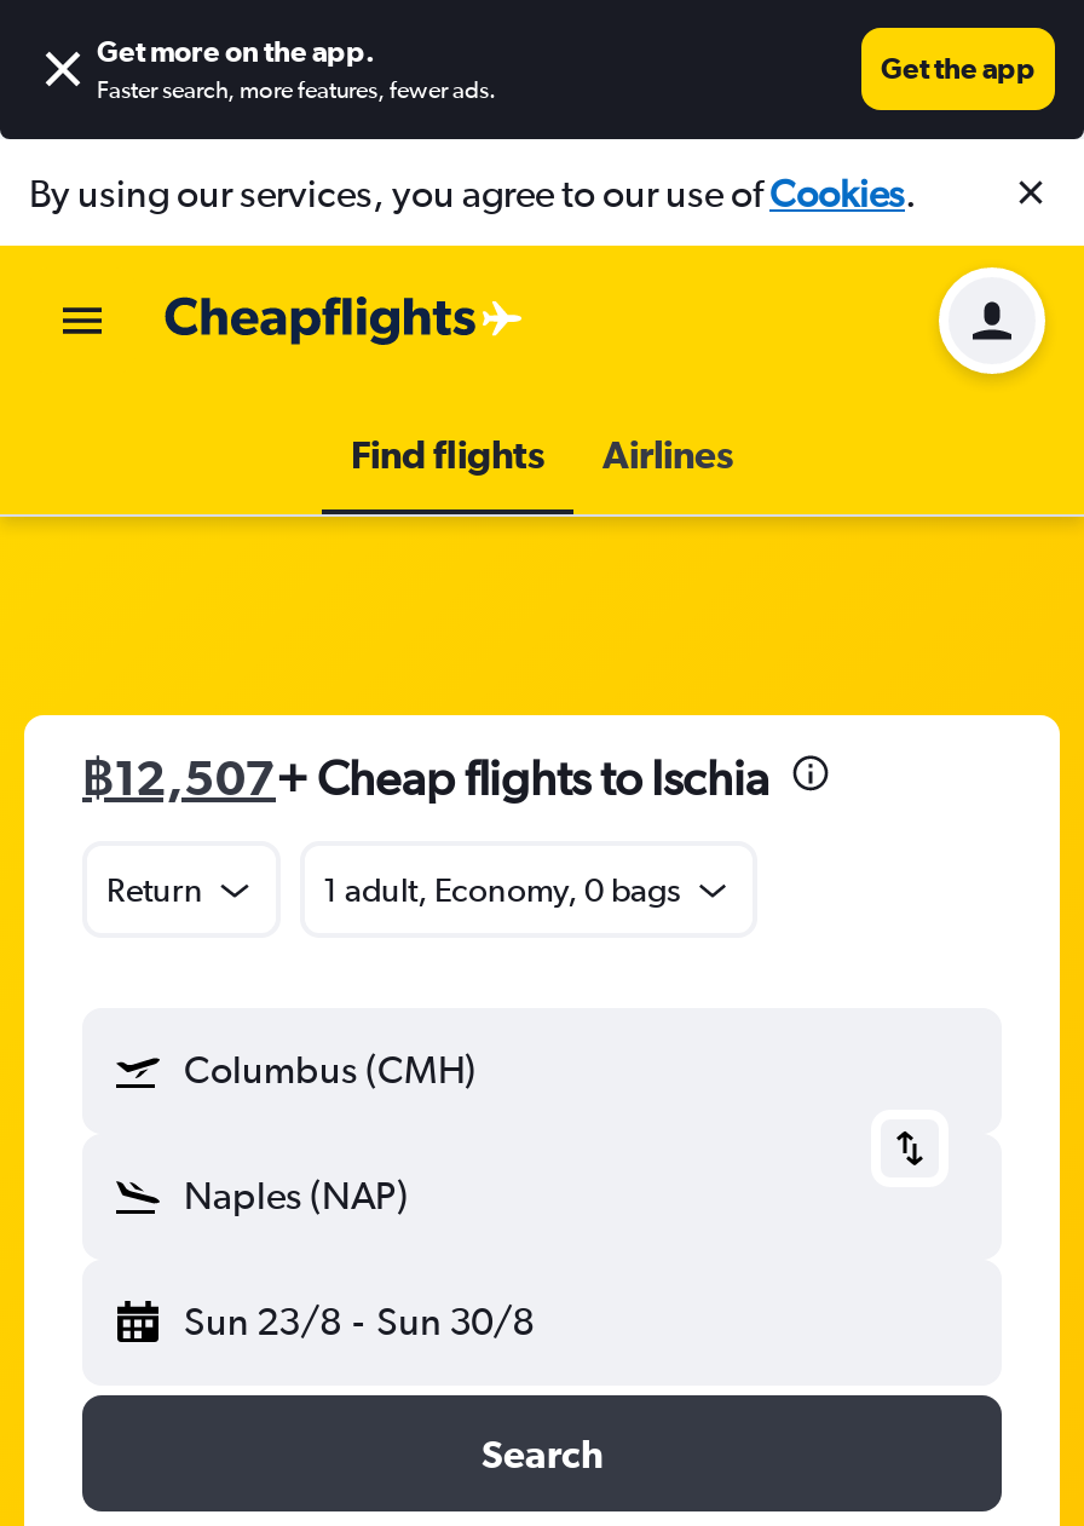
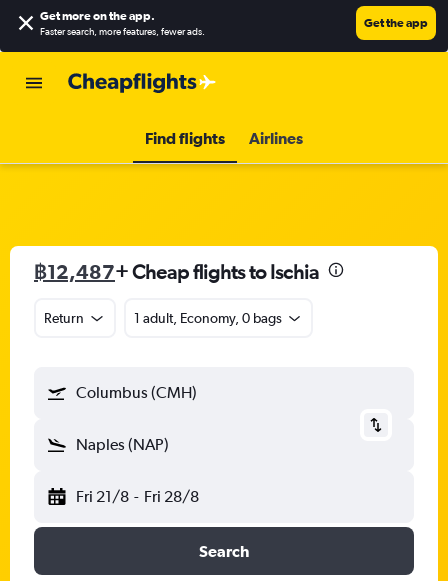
[29,169,917,215] By using our services, you agree to our use ofCookies. -> none
[936,265,1048,376] [image] -> none
[82,749,769,805] ฿12,507+ Cheap flights to Ischia -> [34,260,319,283] ฿12,487+ Cheap flights to Ischia
[184,1298,534,1344] Sun 23/8 - Sun 30/8 -> [76,487,199,506] Fri 21/8 - Fri 28/8

